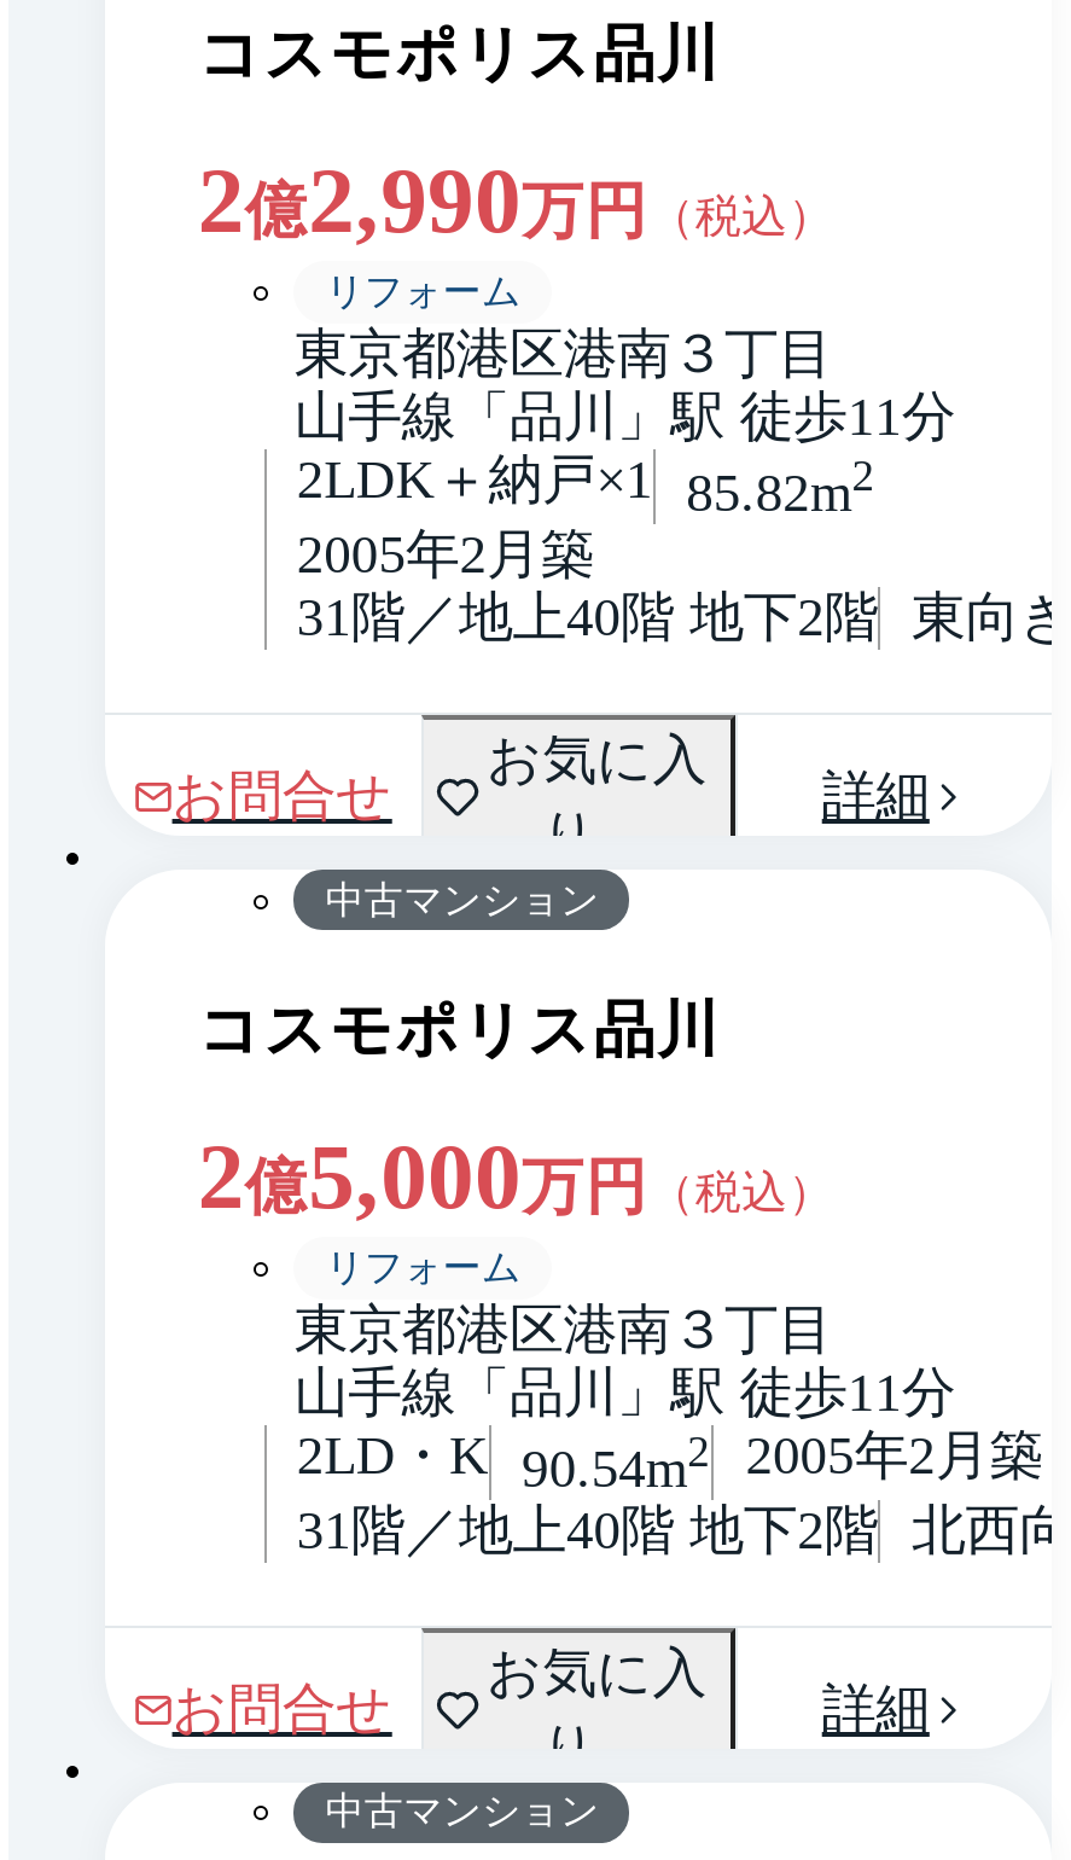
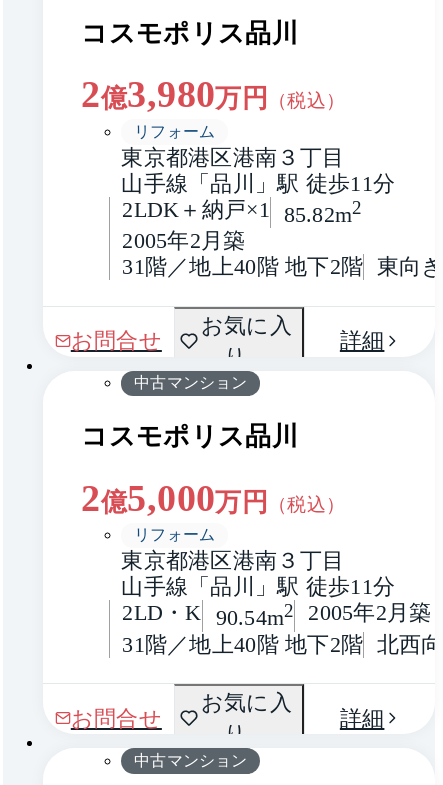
[198,150,834,251] 2億2,990万円（税込） -> [81,73,345,115] 2億3,980万円（税込）

